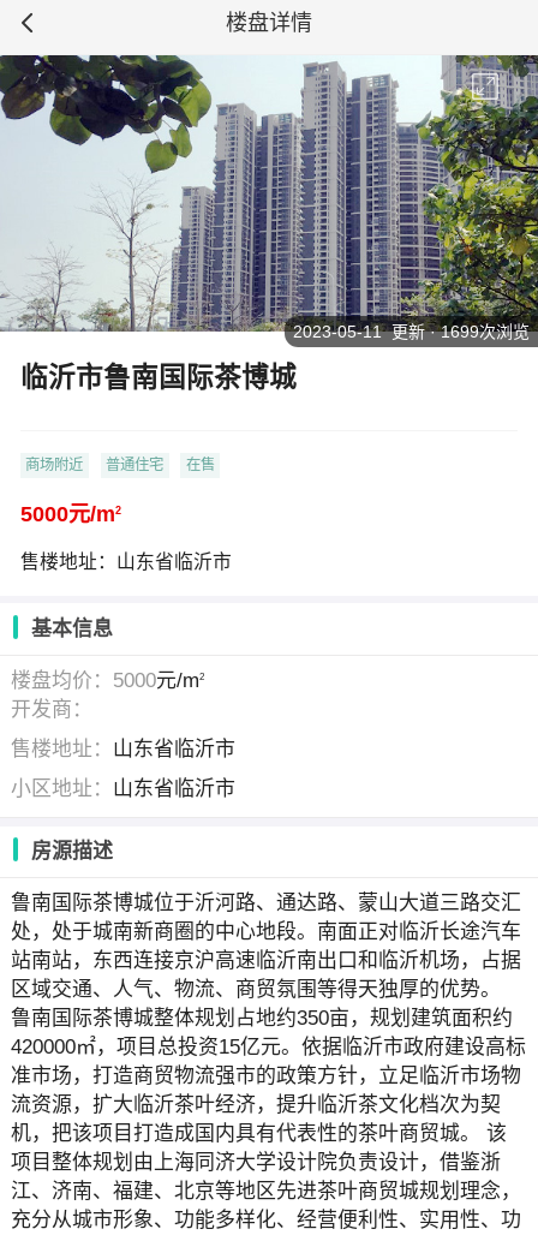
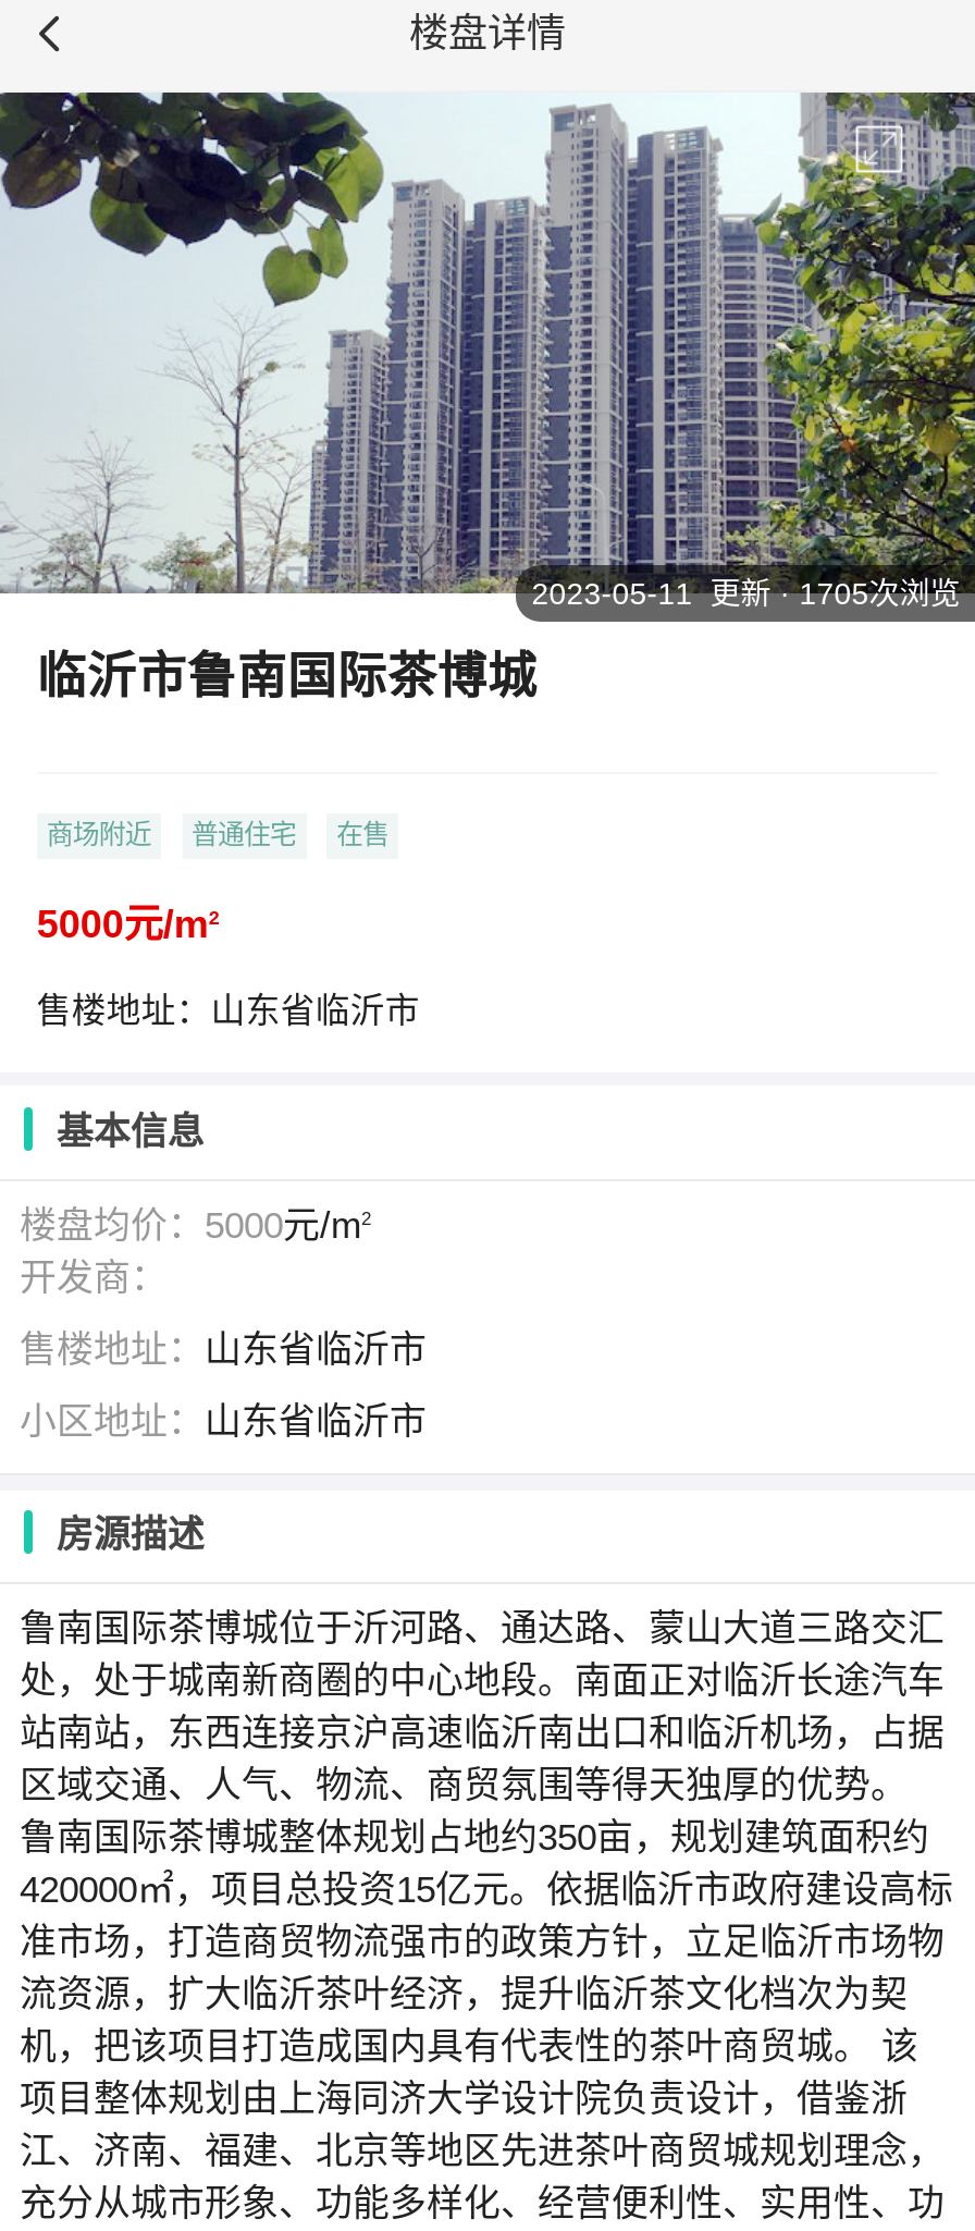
[293,322,530,341] 2023-05-11 更新 · 1699次浏览 -> [531,576,960,611] 2023-05-11 更新 · 1705次浏览

